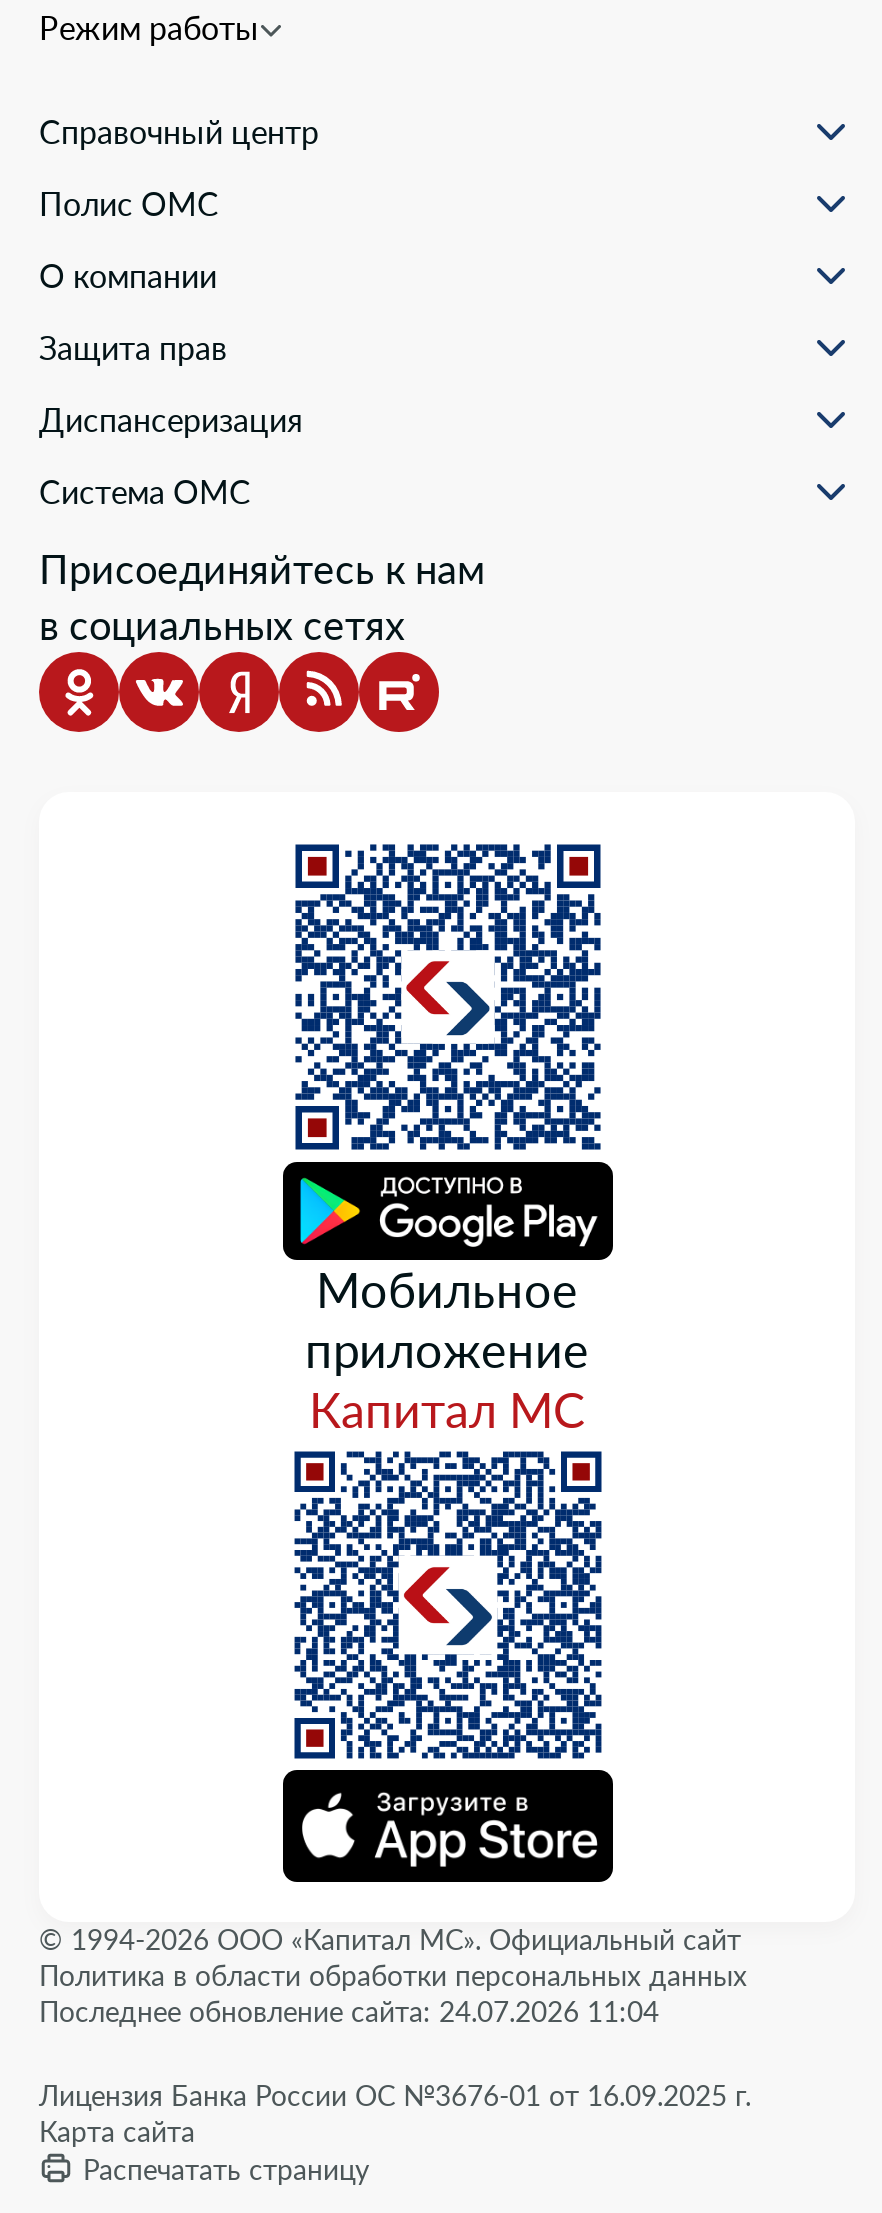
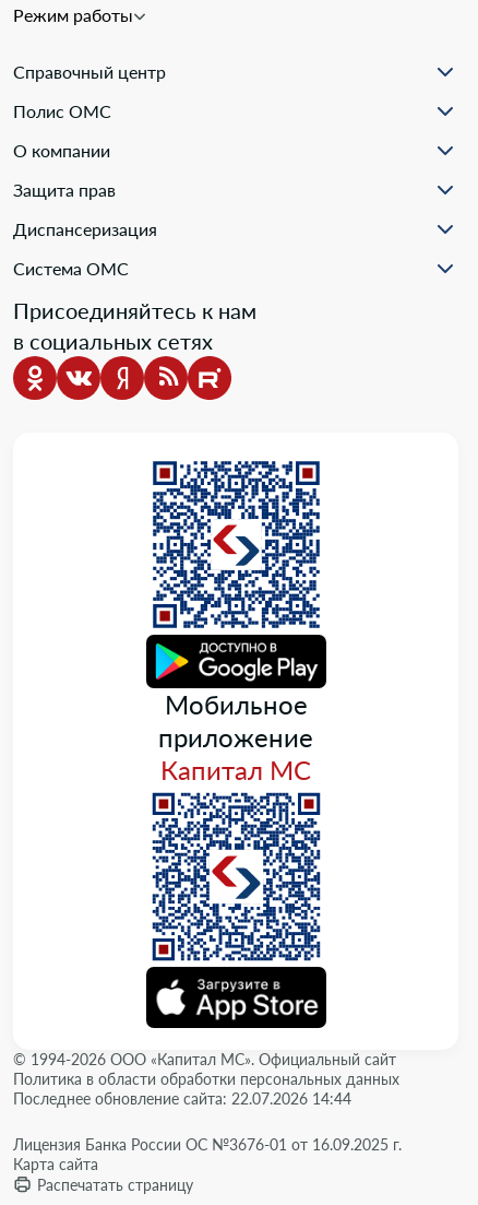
[39,1994,659,2028] Последнее обновление сайта: 24.07.2026 11:04 -> [13,1089,351,1108] Последнее обновление сайта: 22.07.2026 14:44

